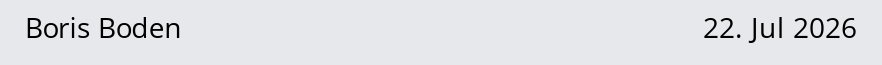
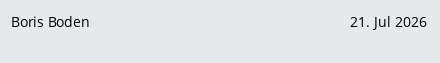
[703,9,857,47] 22. Jul 2026 -> [350,12,427,31] 21. Jul 2026

